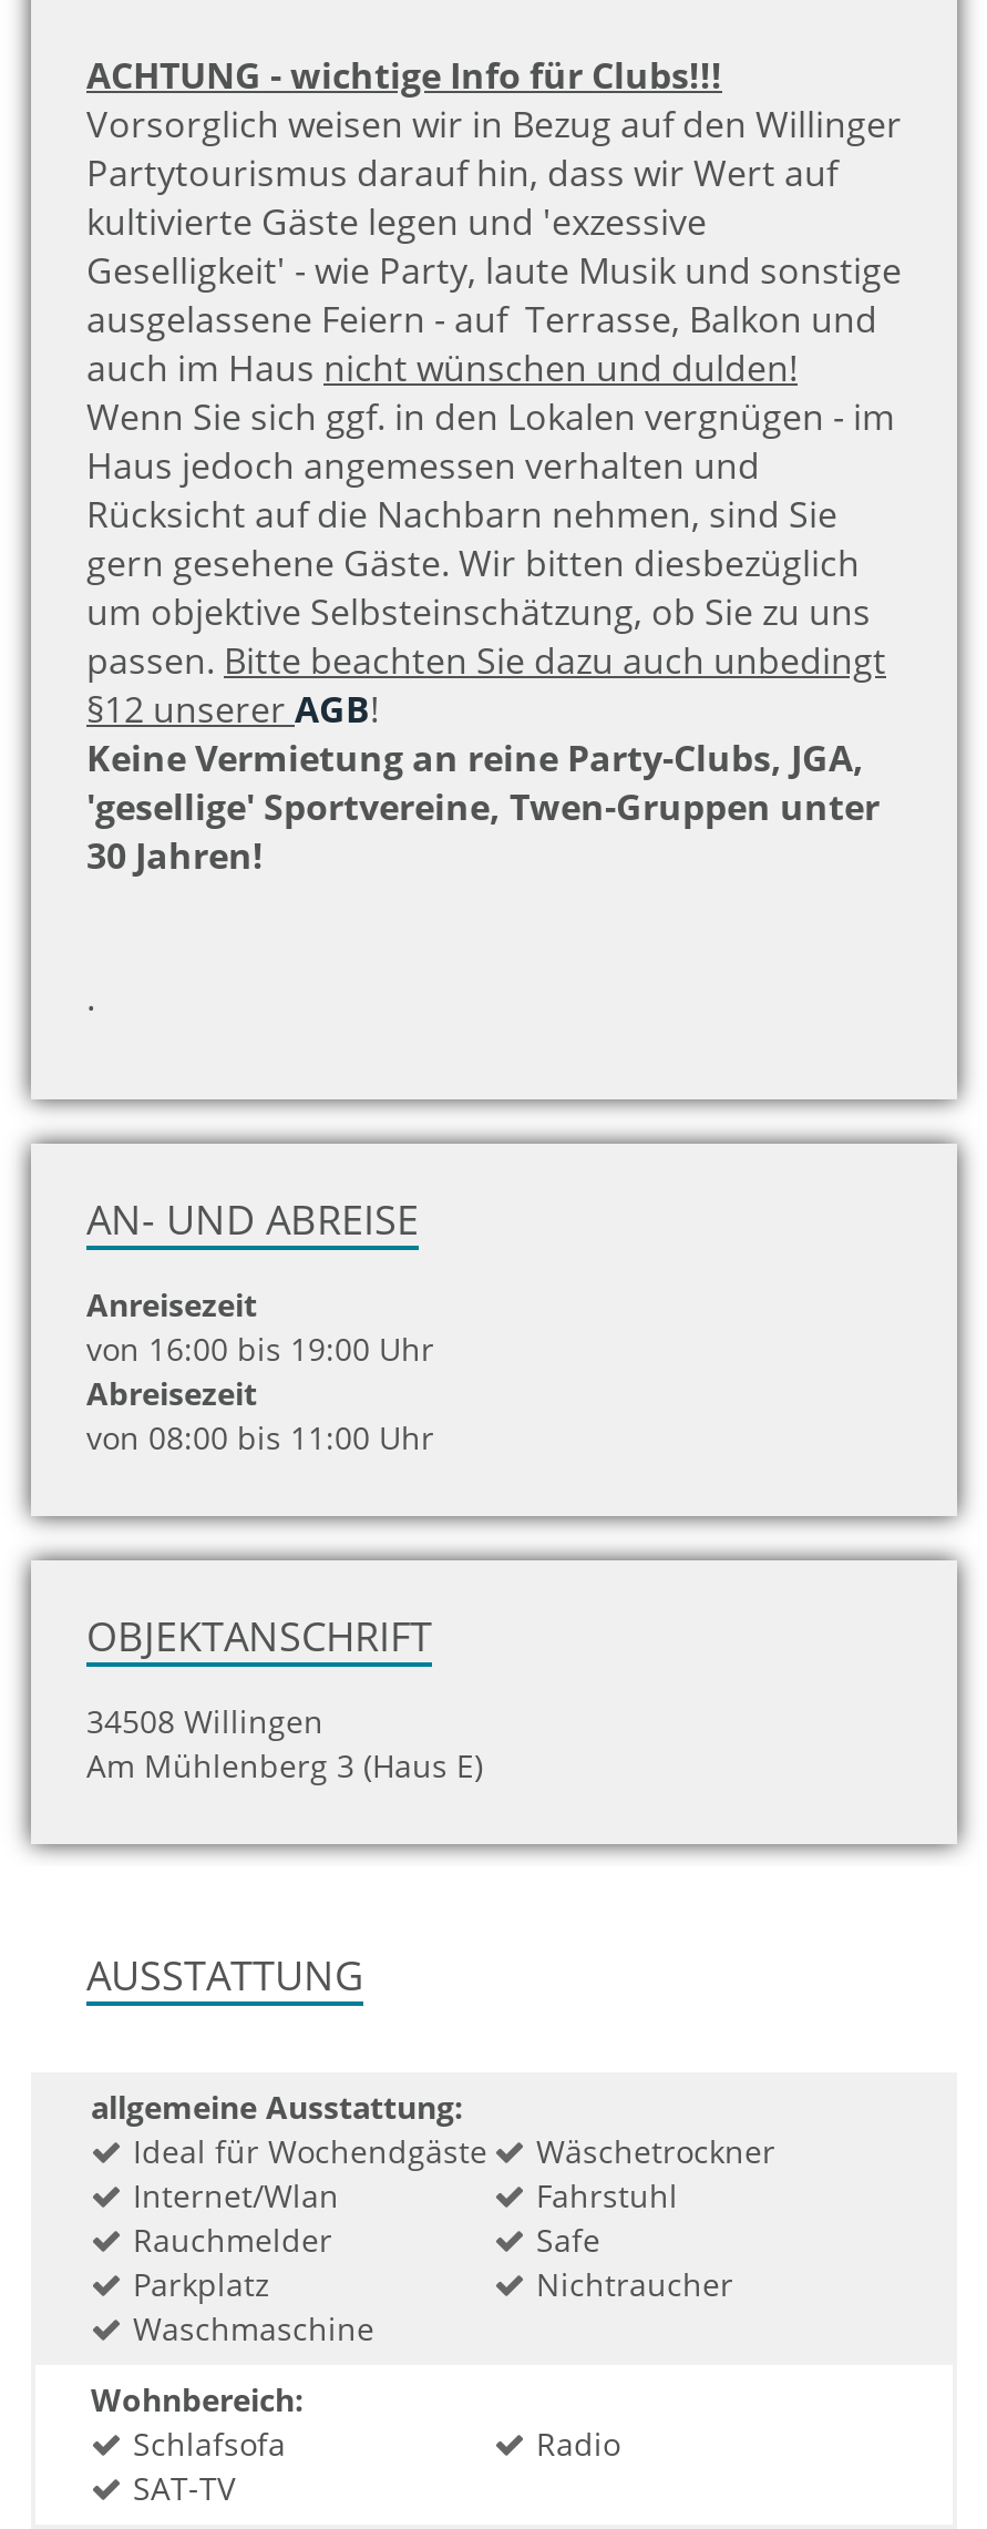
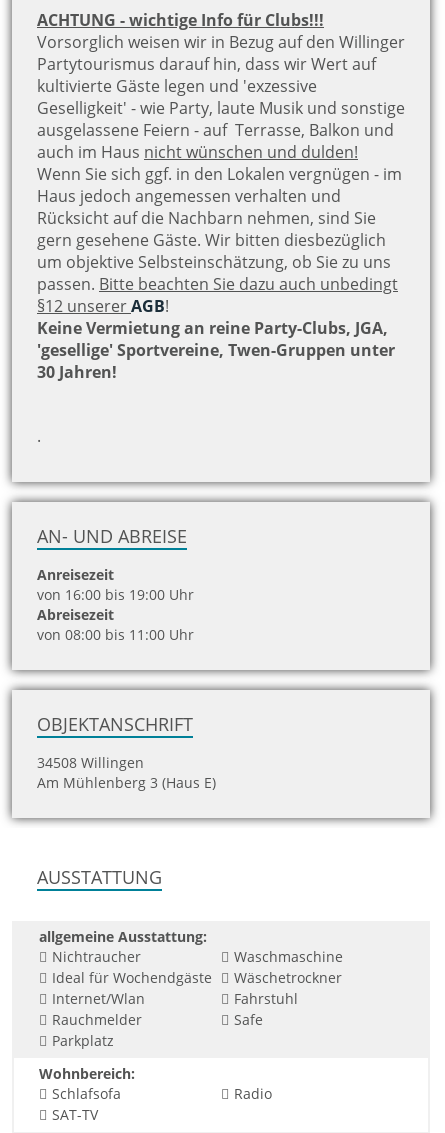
moved [133,2175,678,2306] -> [52,989,298,1050]: Internet/Wlan | Fahrstuhl | Rauchmelder | Safe | Parkplatz
moved [133,2263,733,2350] -> [52,947,343,966]: Nichtraucher | Waschmaschine

